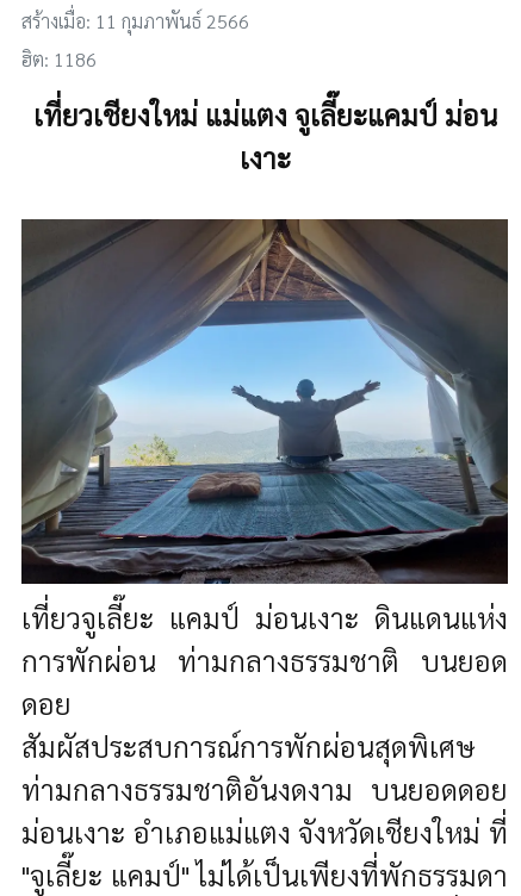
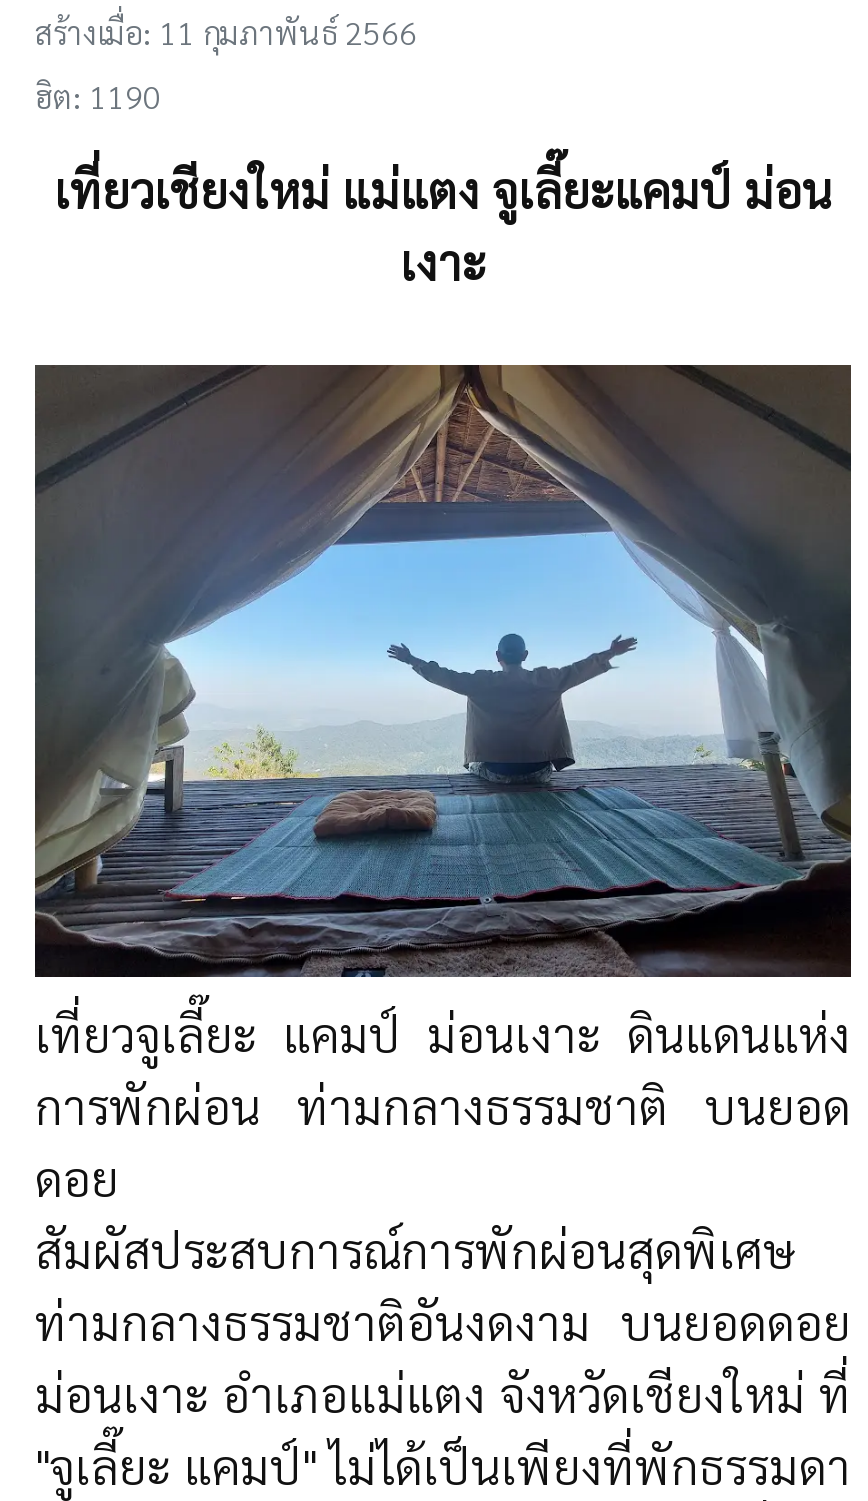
[21,46,97,71] ฮิต: 1186 -> [35,75,161,117] ฮิต: 1190

